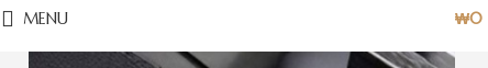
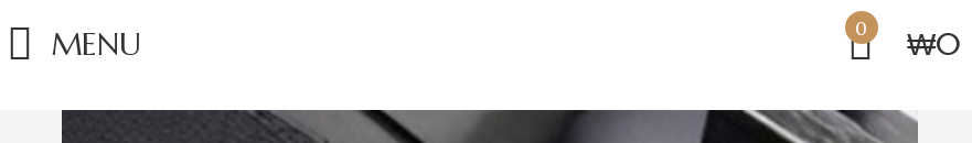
none -> [855,15,866,40] 0

